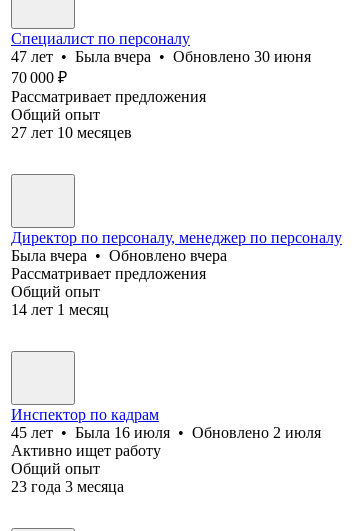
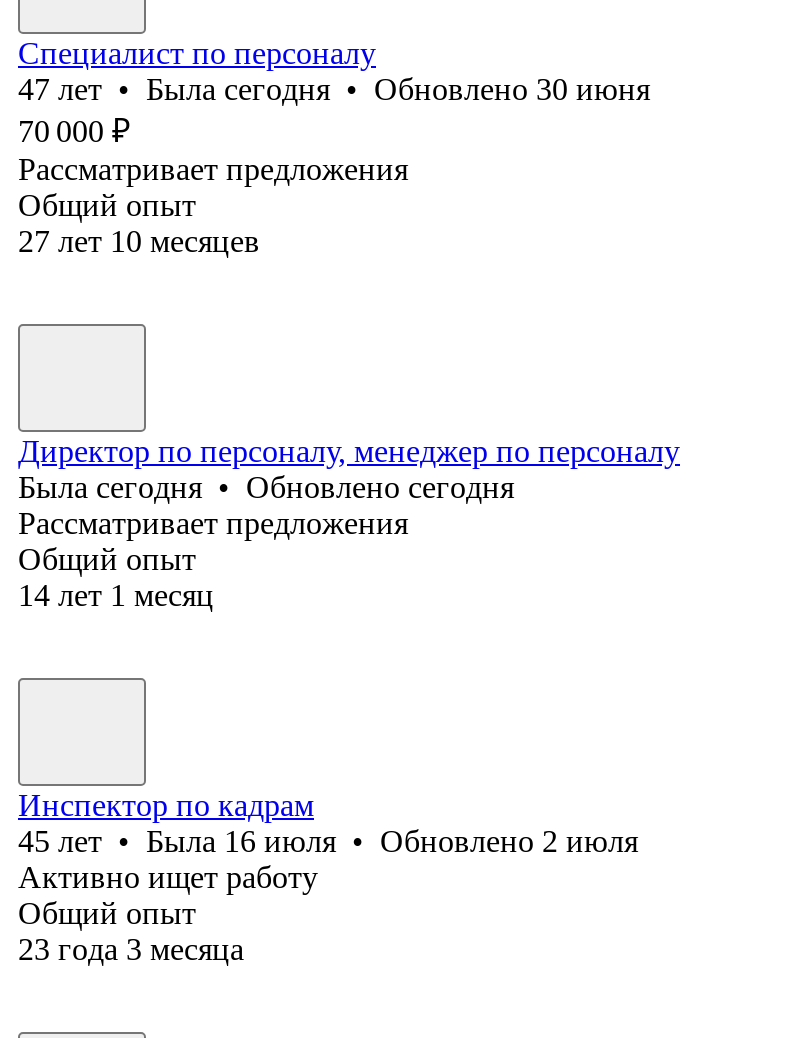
[11,48,311,65] 47 лет • Была вчера • Обновлено 30 июня -> [18,72,650,106] 47 лет • Была сегодня • Обновлено 30 июня
[11,247,227,264] Была вчера • Обновлено вчера -> [18,470,514,504] Была сегодня • Обновлено сегодня

